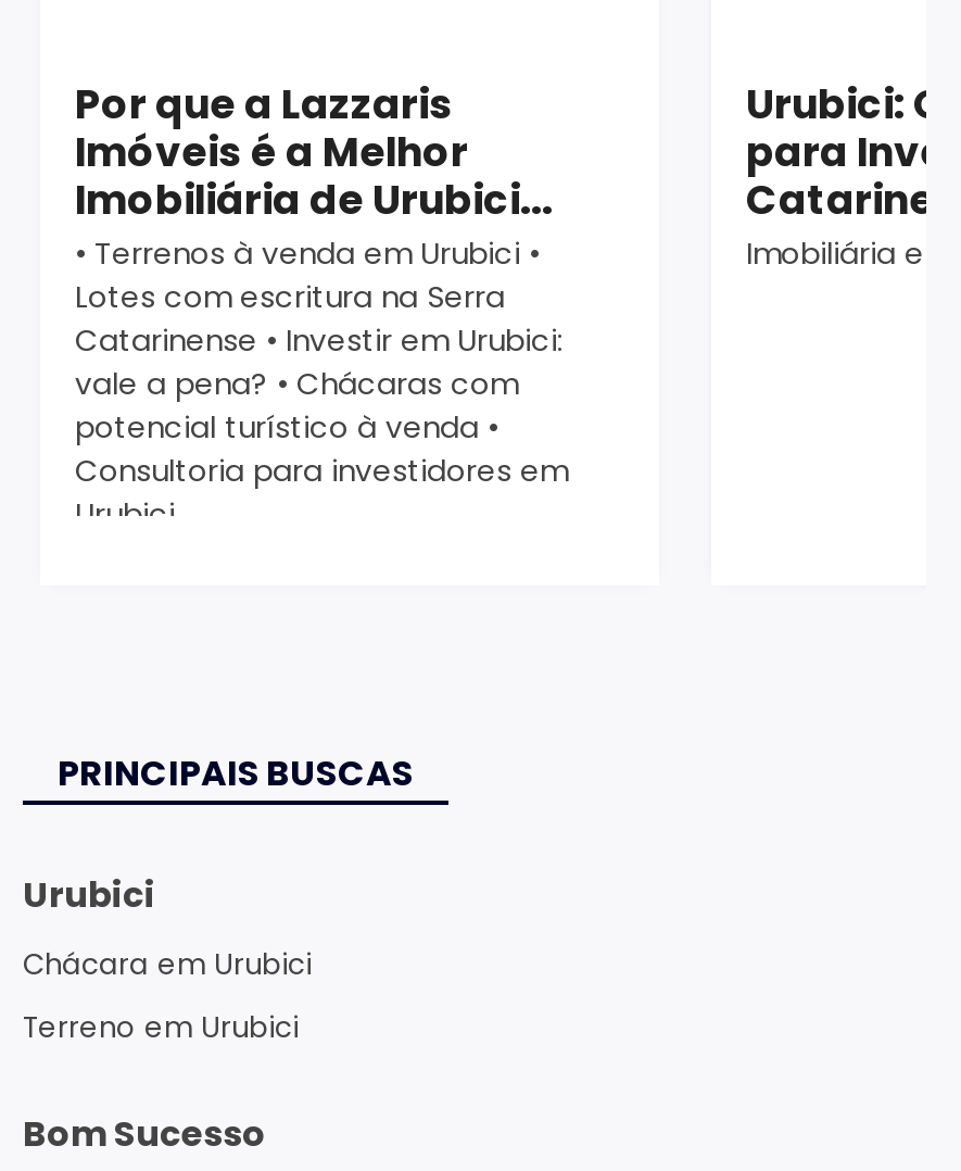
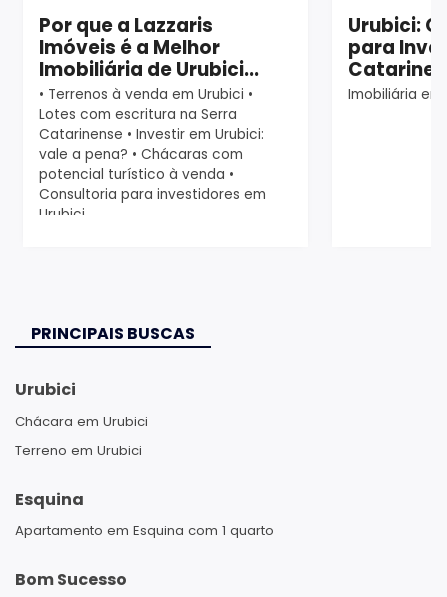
none -> [15,488,274,540] Esquina | Apartamento em Esquina com 1 quarto

